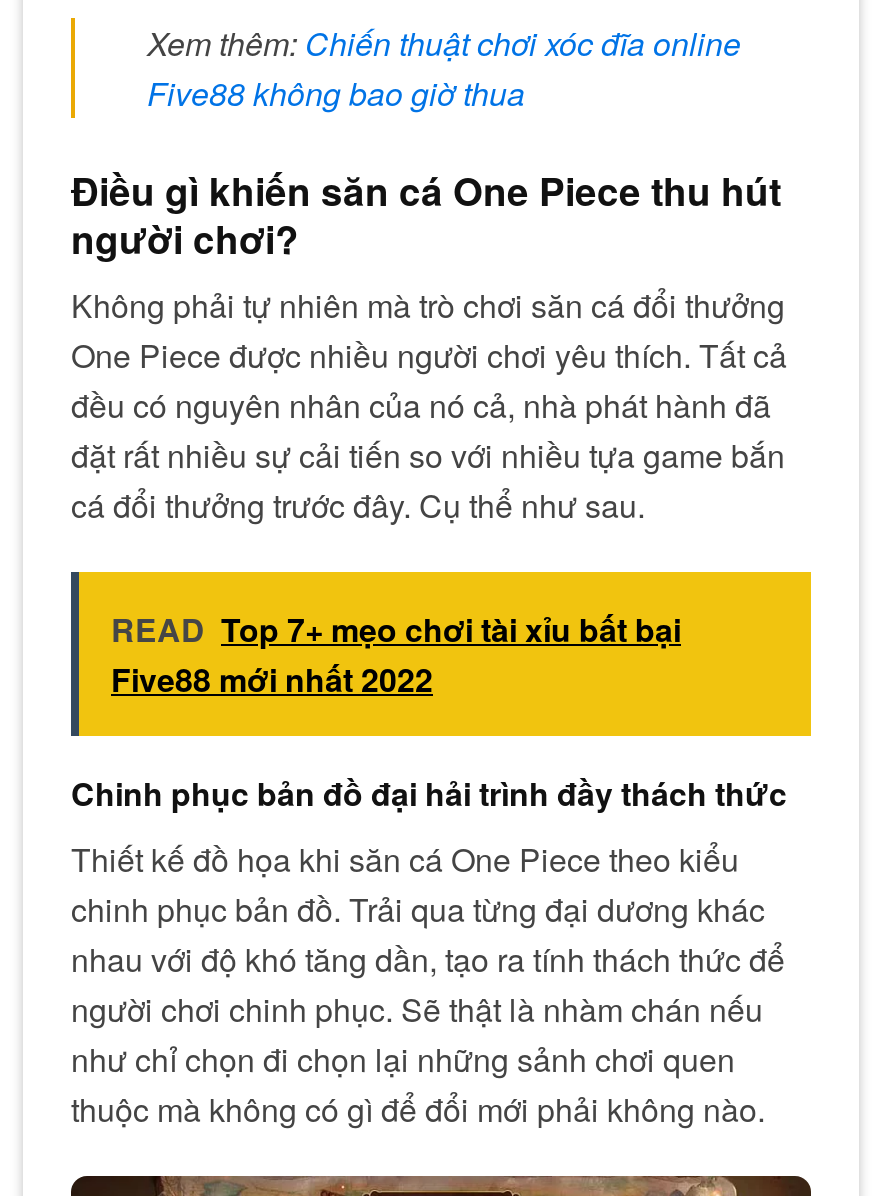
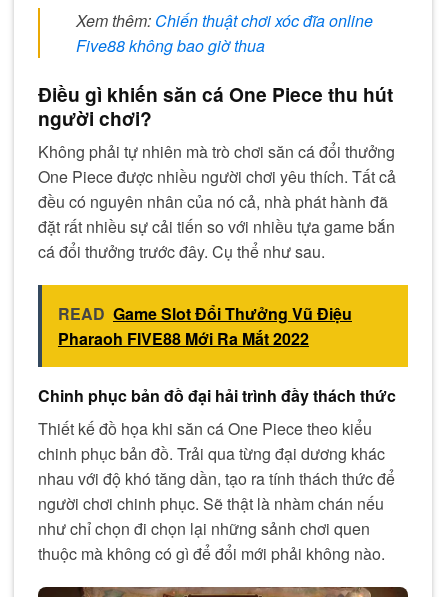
[111,606,681,702] READ Top 7+ mẹo chơi tài xỉu bất bại | Five88 mới nhất 2022 -> [58,302,352,350] READ Game Slot Đổi Thưởng Vũ Điệu | Pharaoh FIVE88 Mới Ra Mắt 2022

